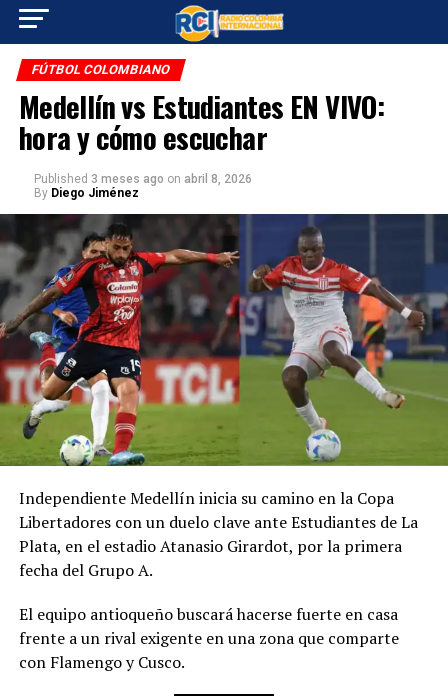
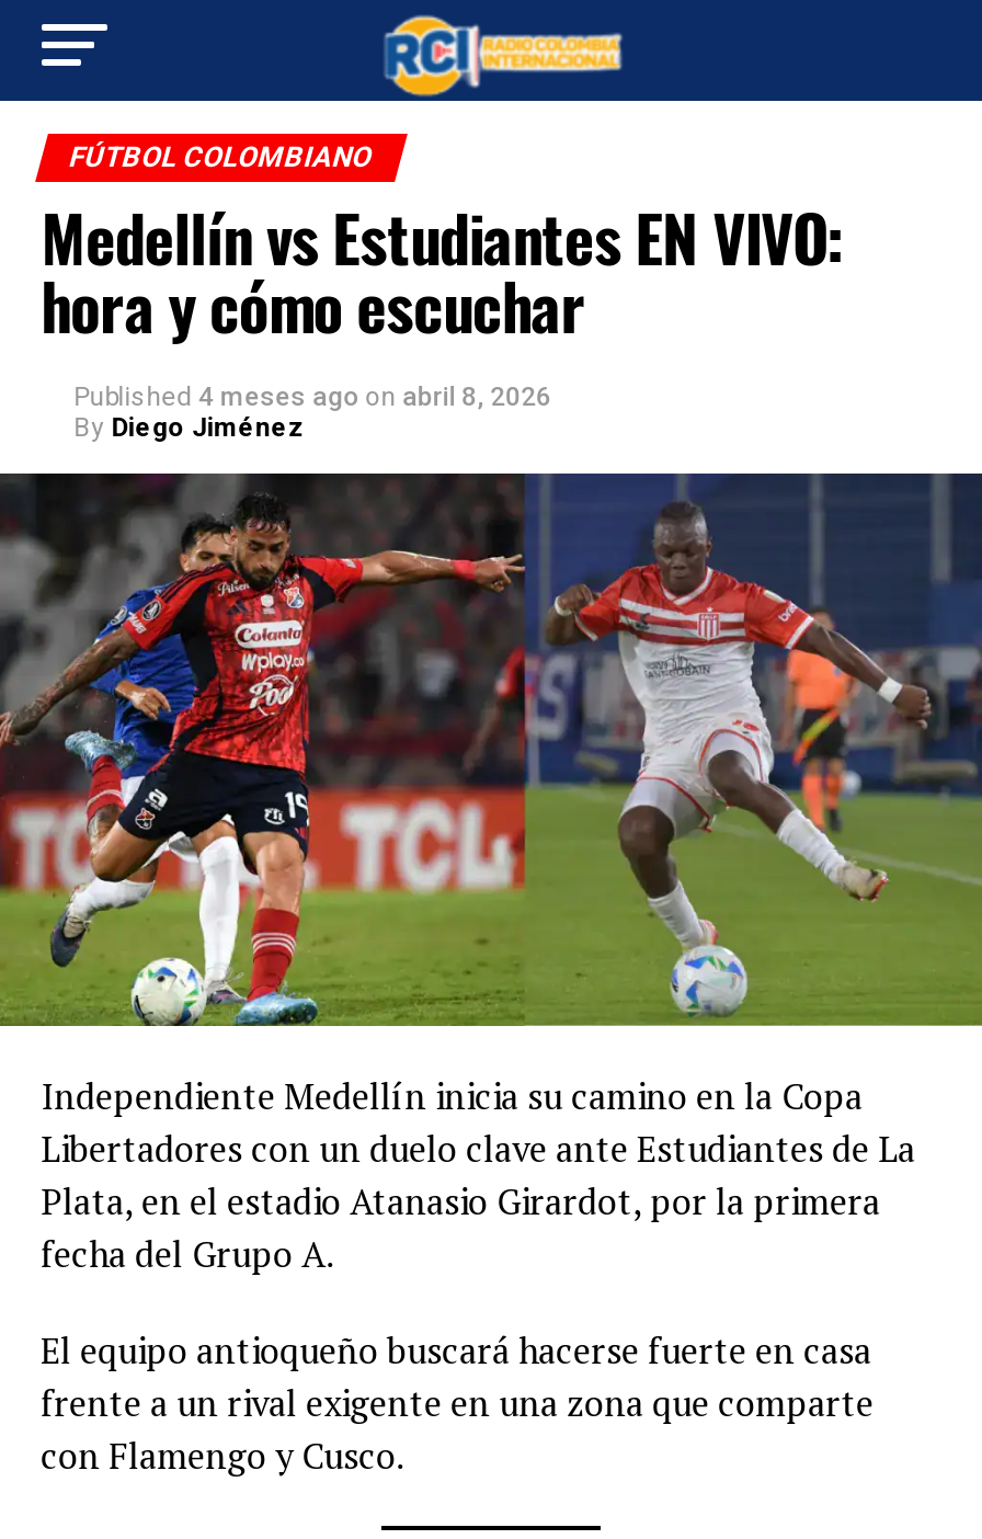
[34,172,252,186] Published 3 meses ago on abril 8, 2026 -> [74,381,552,412] Published 4 meses ago on abril 8, 2026

